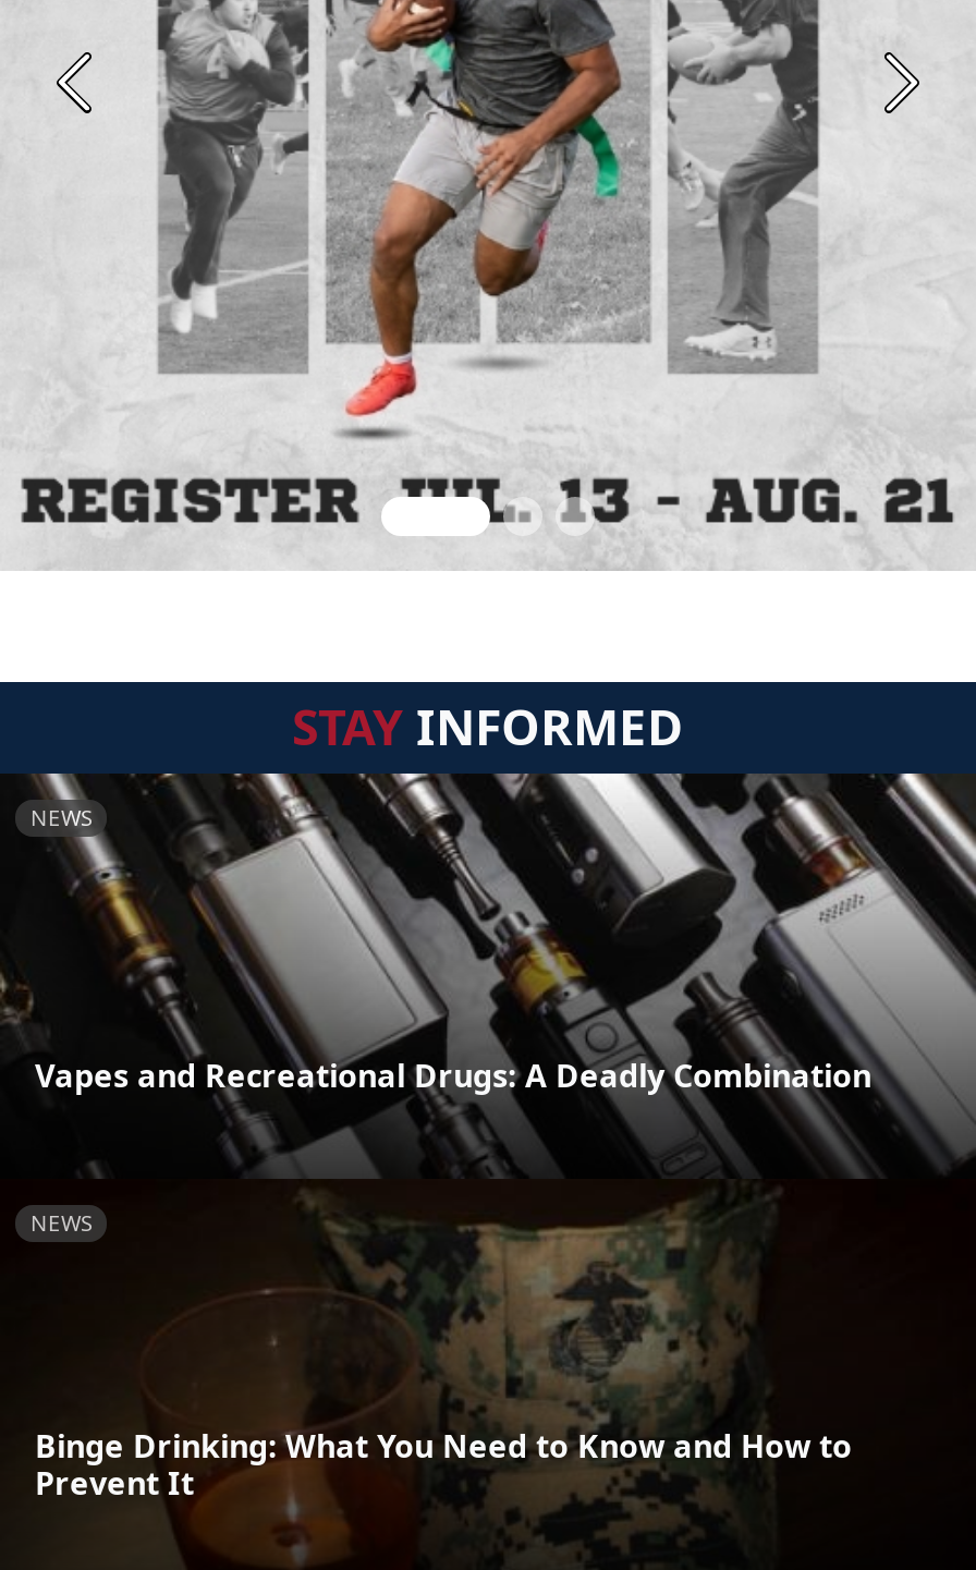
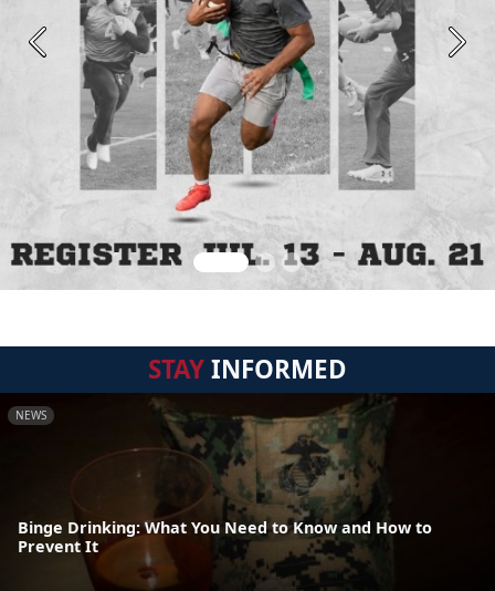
[7,771,969,1177] [image] | NEWS -> none
[35,1056,871,1097] Vapes and Recreational Drugs: A Deadly Combination -> none

